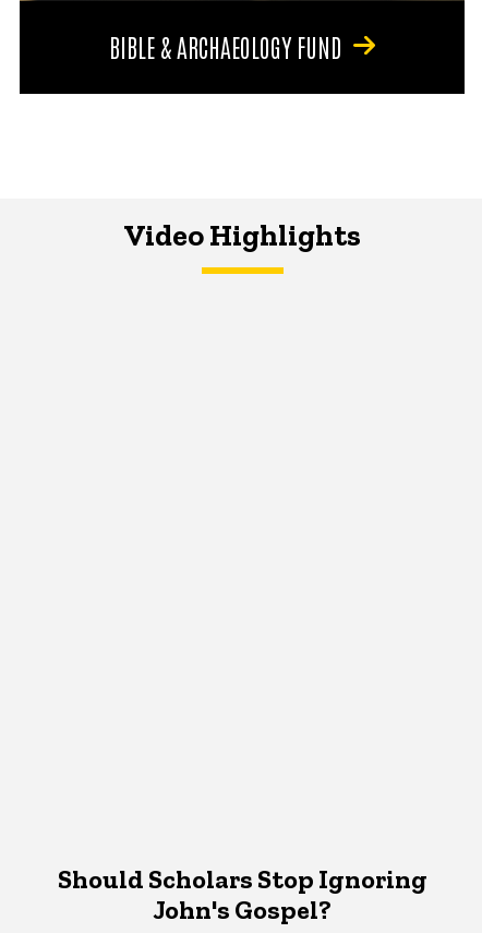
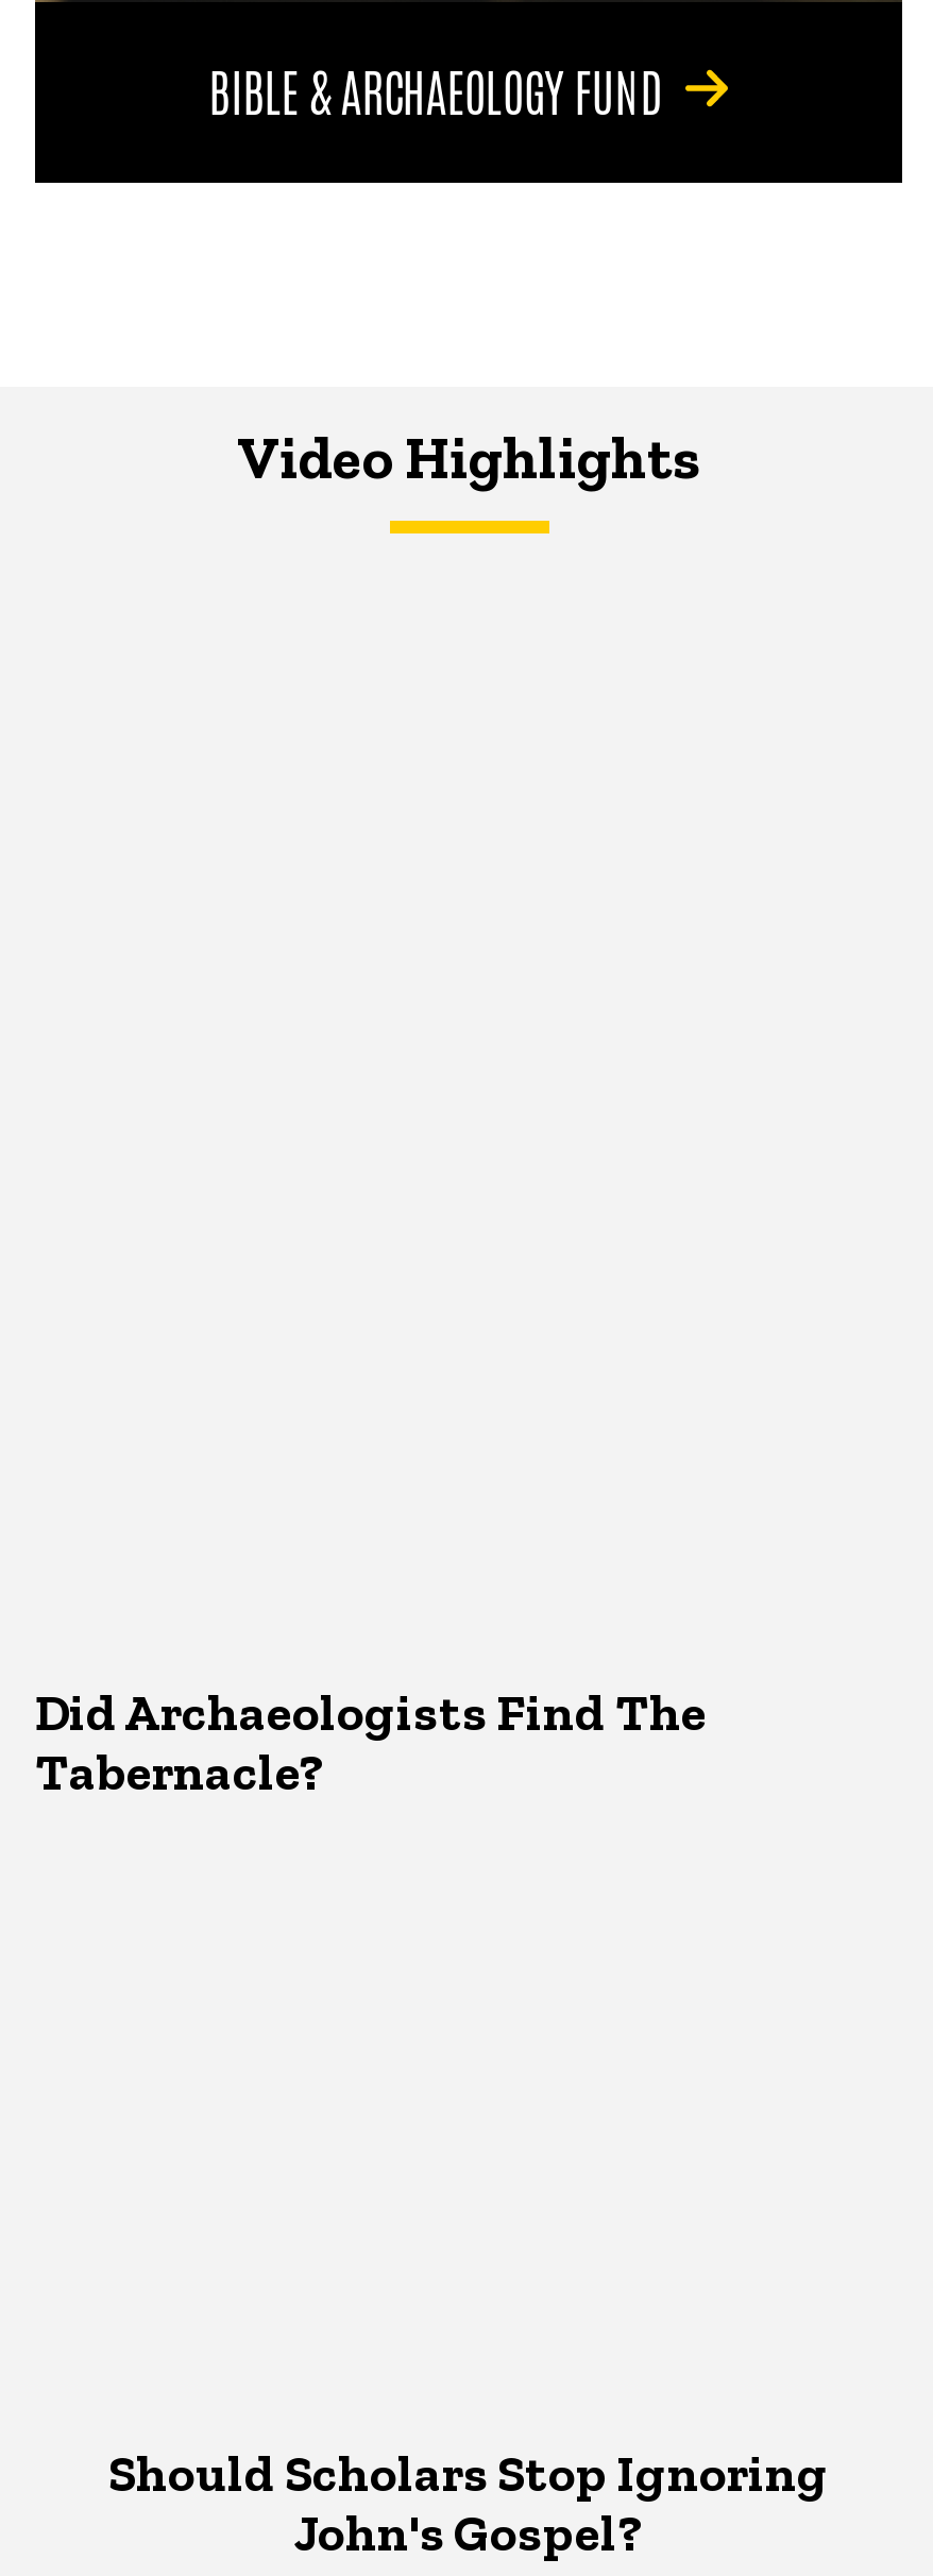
none -> [35,1681,707,1802] Did Archaeologists Find The | Tabernacle?

